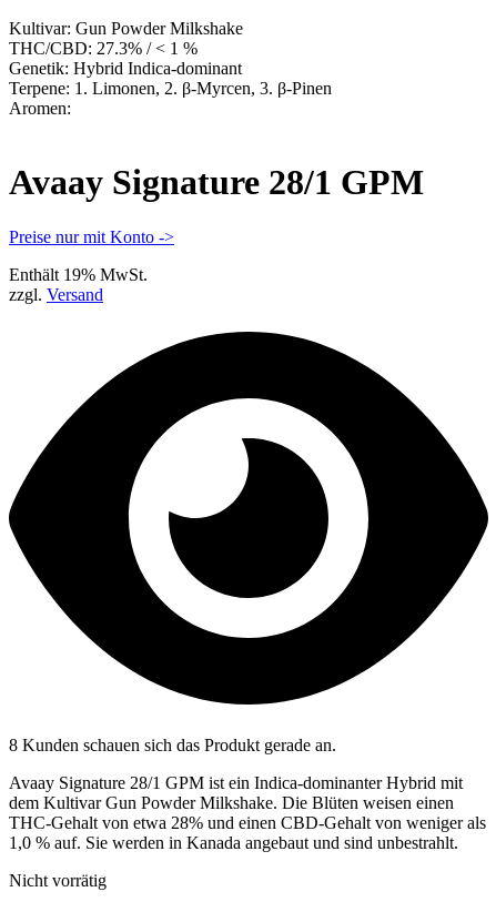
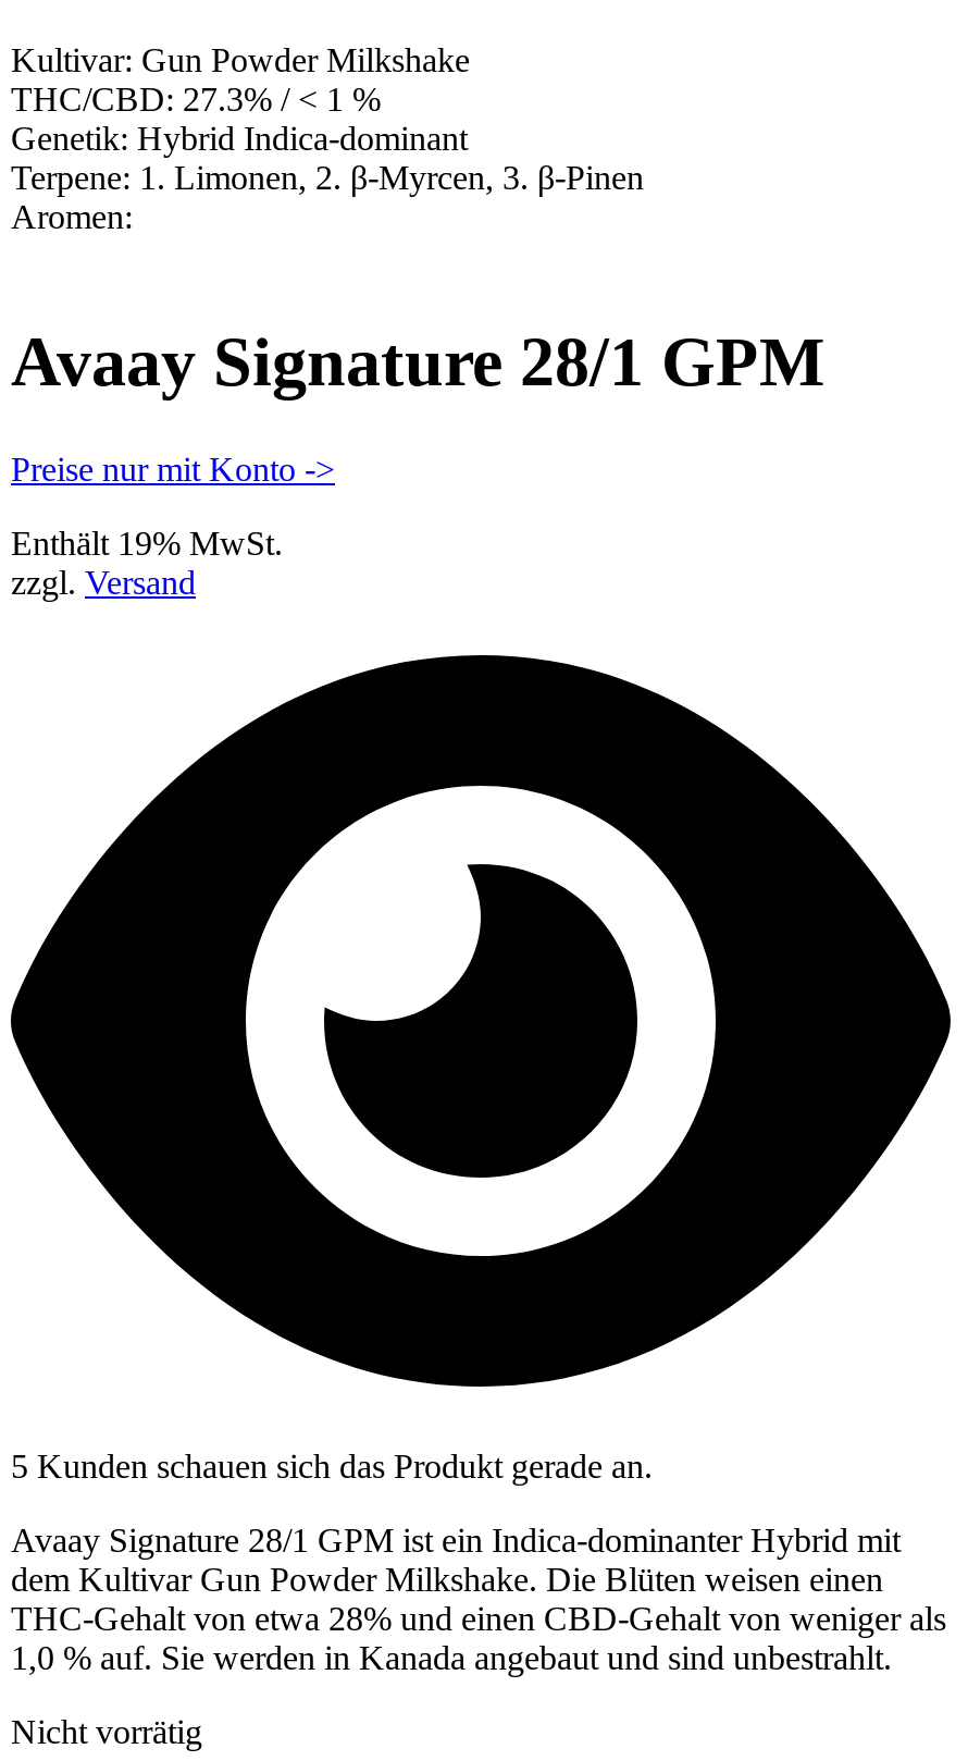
[9,735,336,754] 8 Kunden schauen sich das Produkt gerade an. -> [11,1447,653,1484] 5 Kunden schauen sich das Produkt gerade an.

